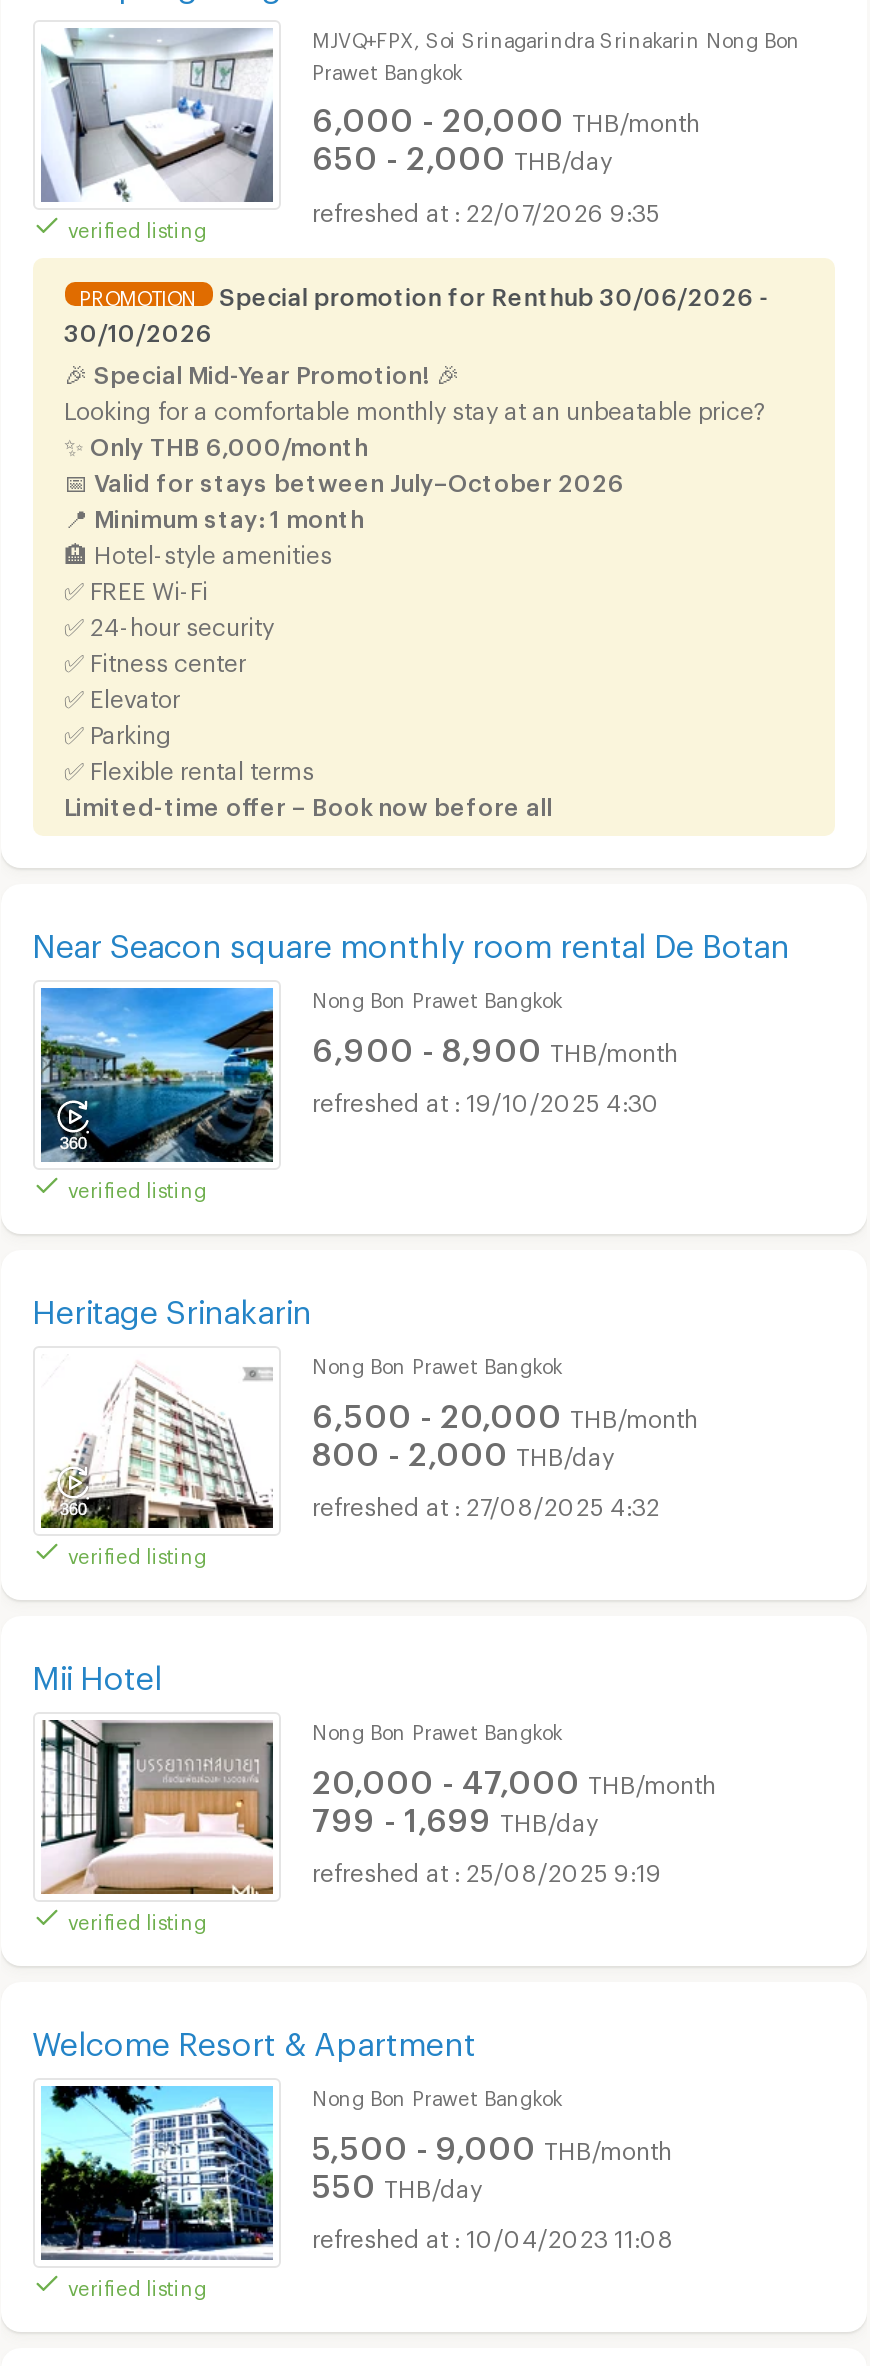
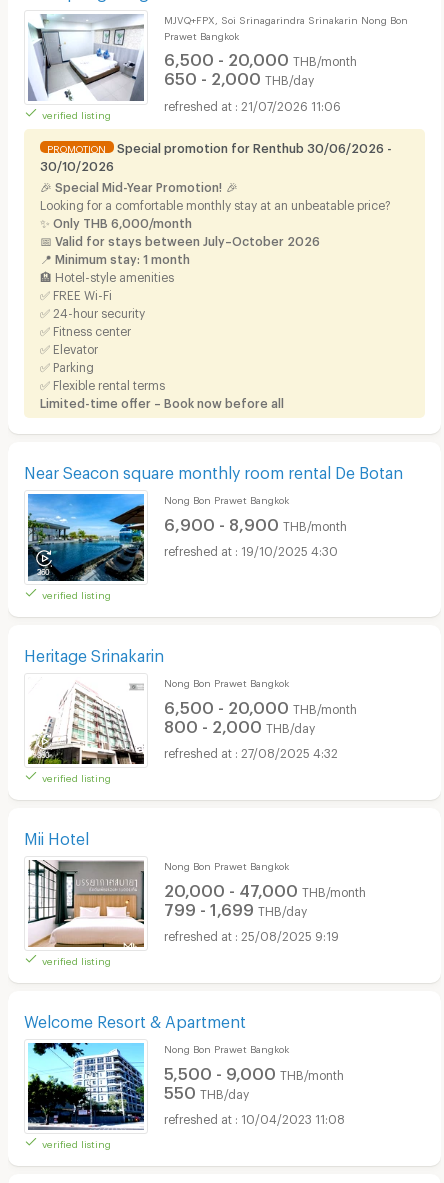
[312,100,700,128] 6,000 - 20,000 THB/month -> [163,50,356,64] 6,500 - 20,000 THB/month
[466,197,660,217] 22/07/2026 9:35 -> [240,98,340,108] 21/07/2026 11:06

